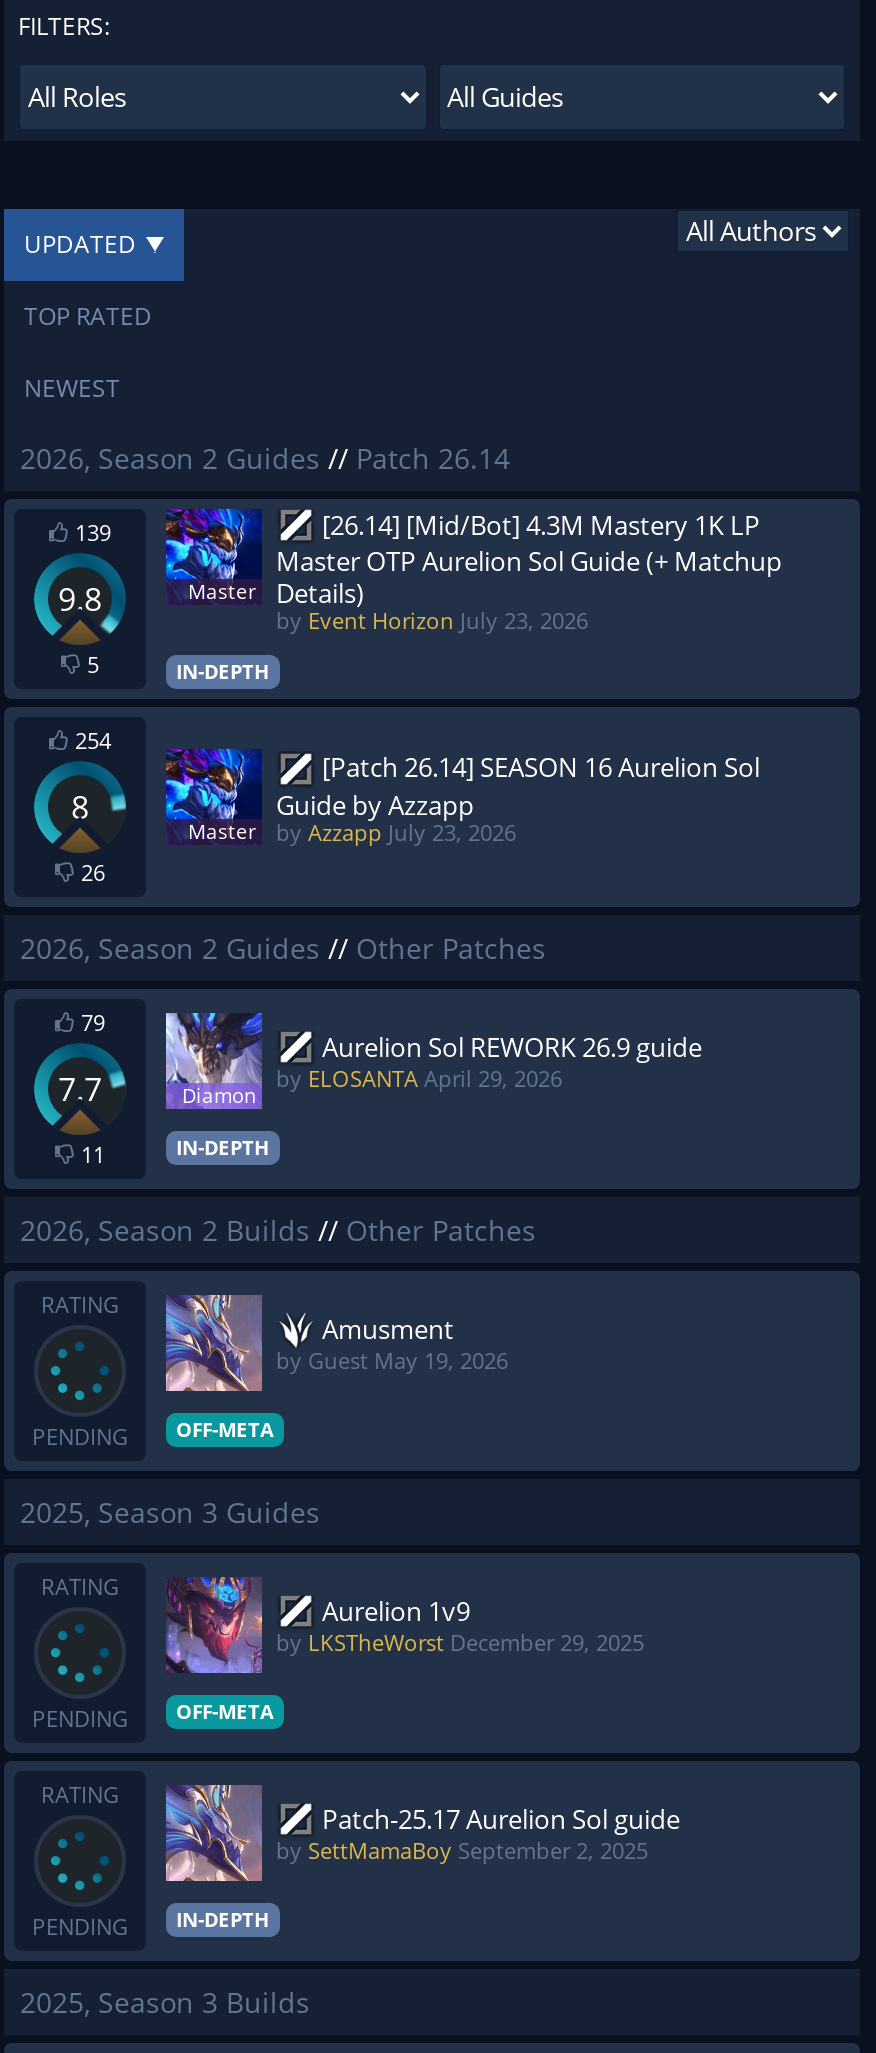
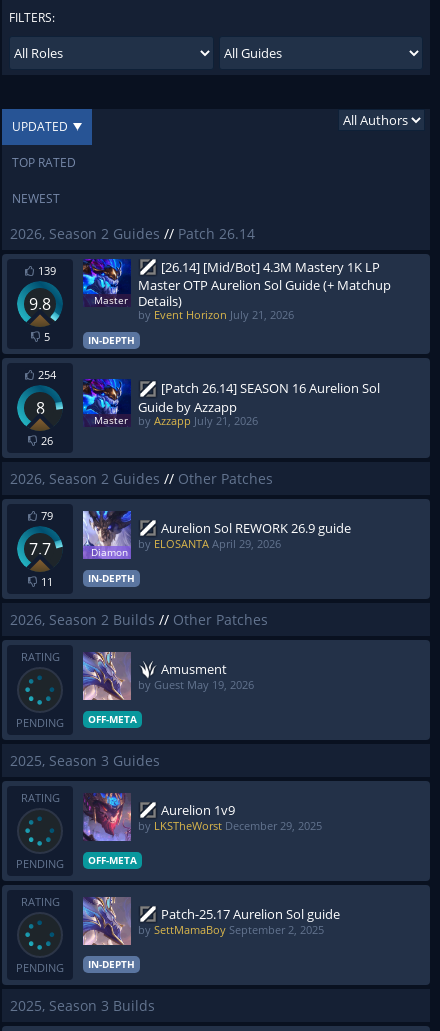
[276,606,588,636] by Event Horizon July 23, 2026 -> [138,307,294,322] by Event Horizon July 21, 2026
[276,816,516,846] byAzzapp July 23, 2026 -> [138,412,258,427] byAzzapp July 21, 2026

